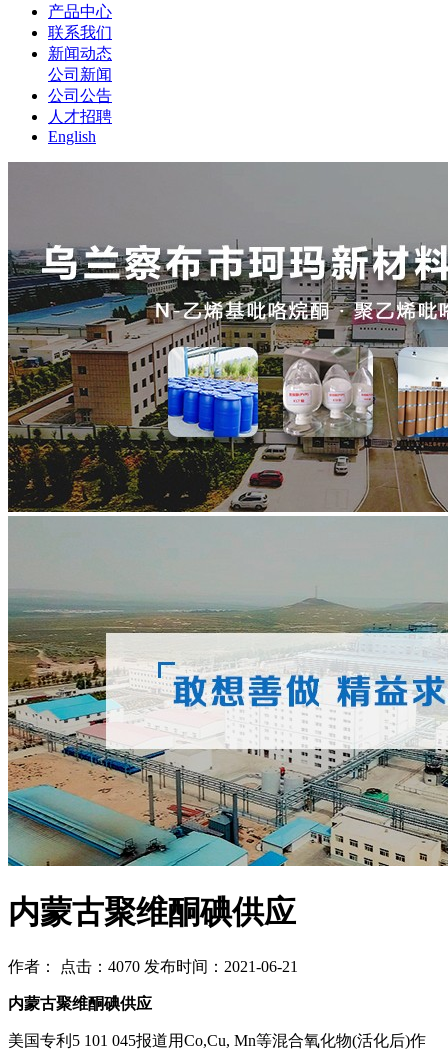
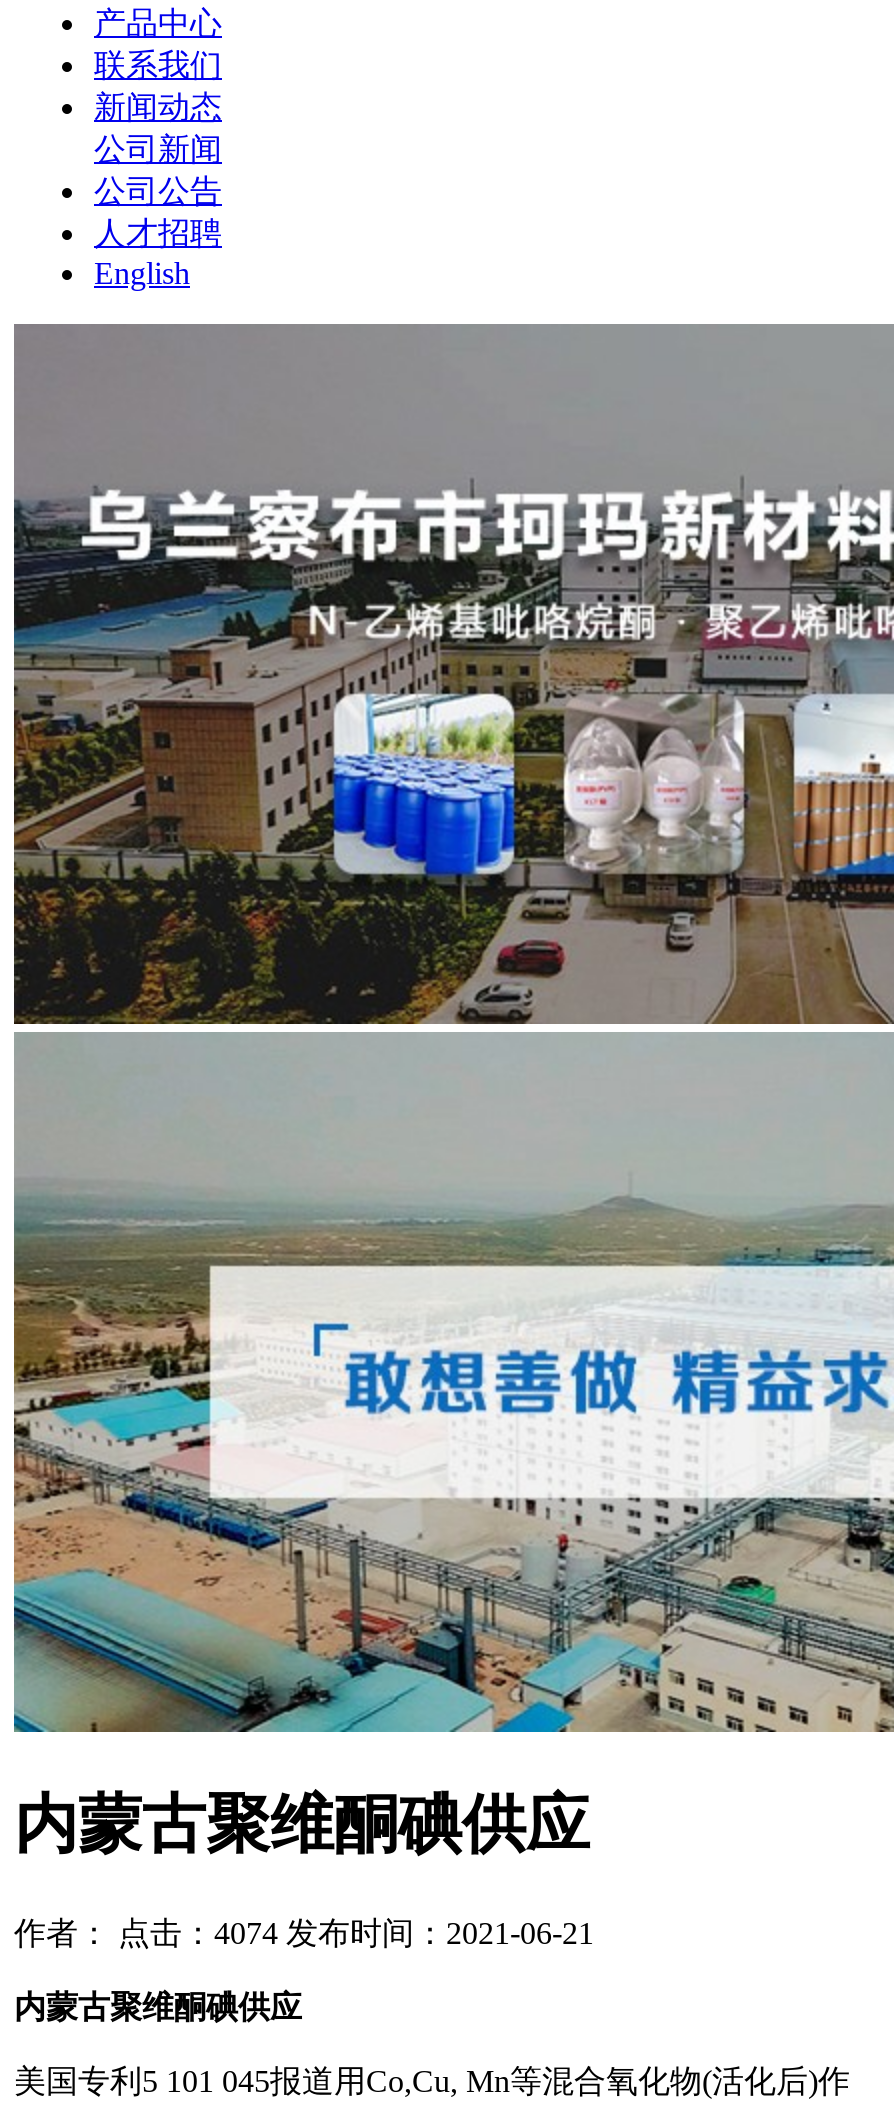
[8,958,298,975] 作者： 点击：4070 发布时间：2021-06-21 -> [14,1916,594,1950] 作者： 点击：4074 发布时间：2021-06-21

